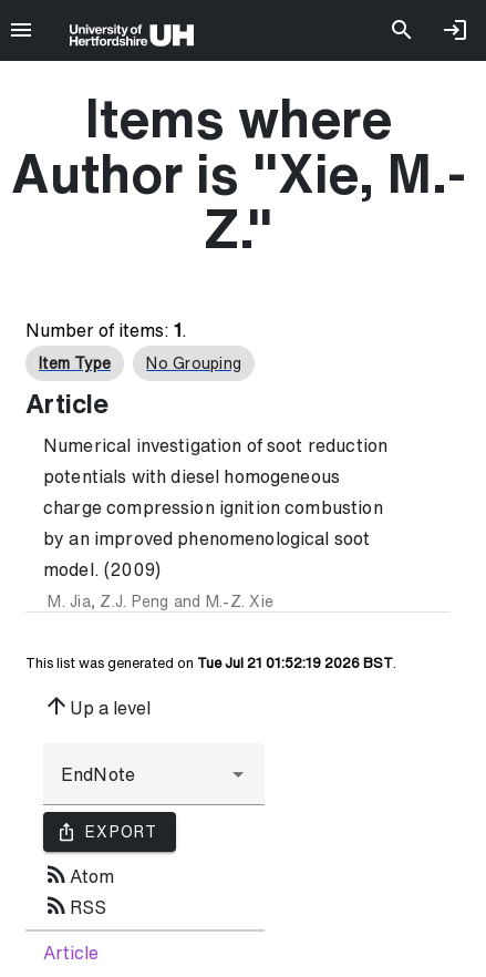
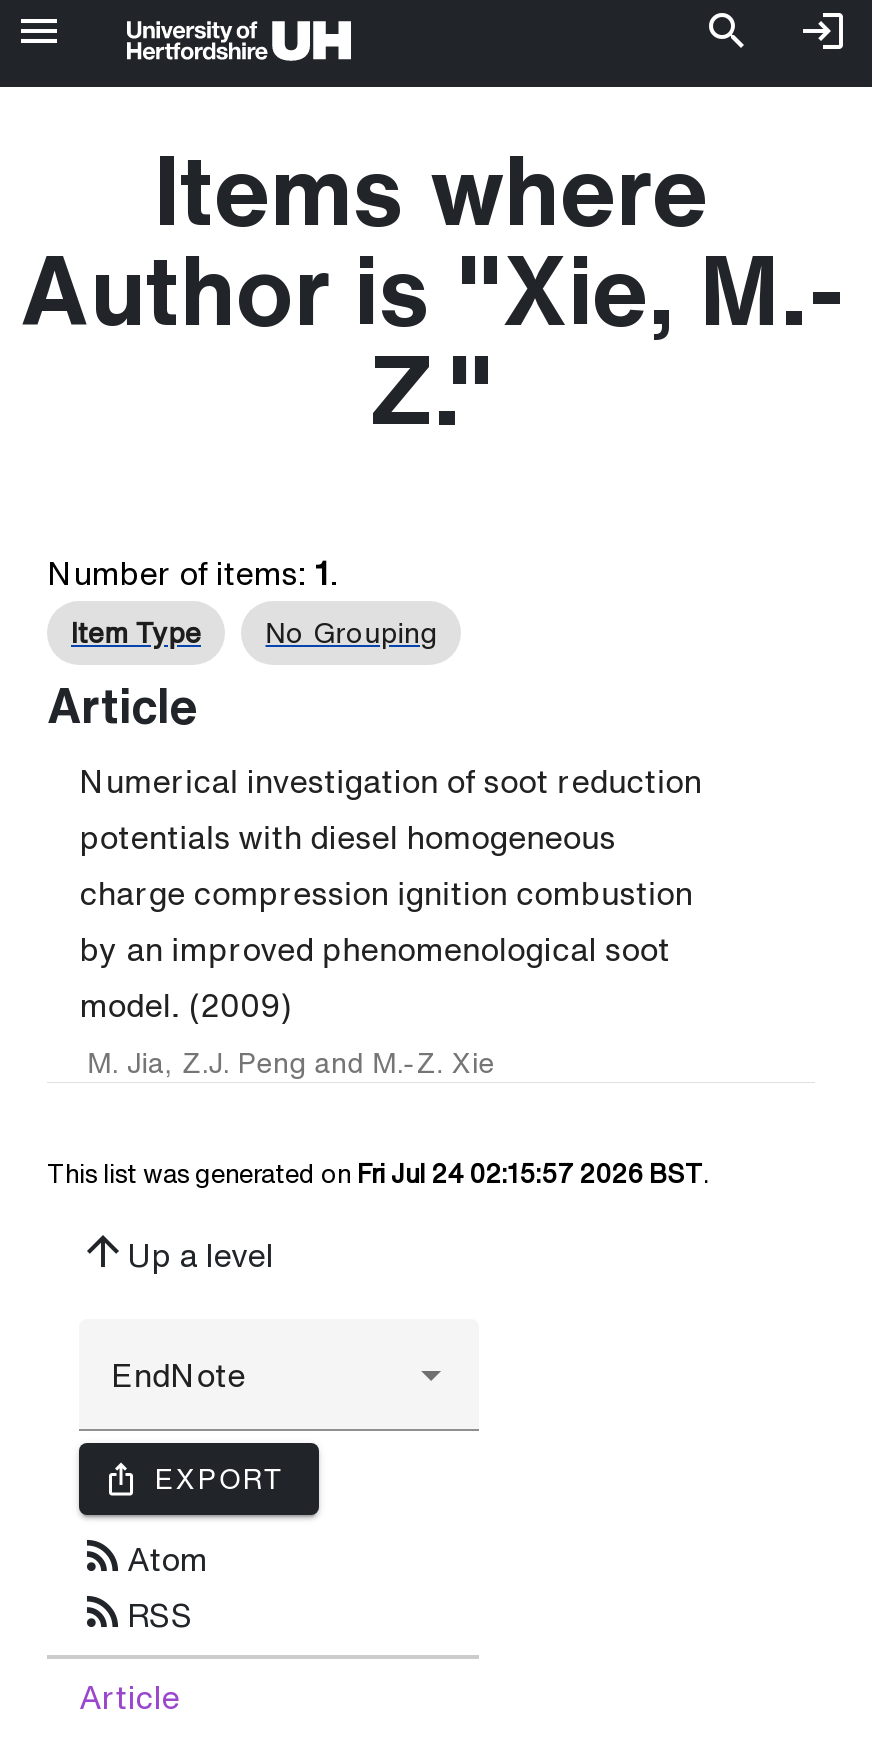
[25,656,396,671] This list was generated on Tue Jul 21 01:52:19 2026 BST. -> [47,1162,709,1188] This list was generated on Fri Jul 24 02:15:57 2026 BST.

